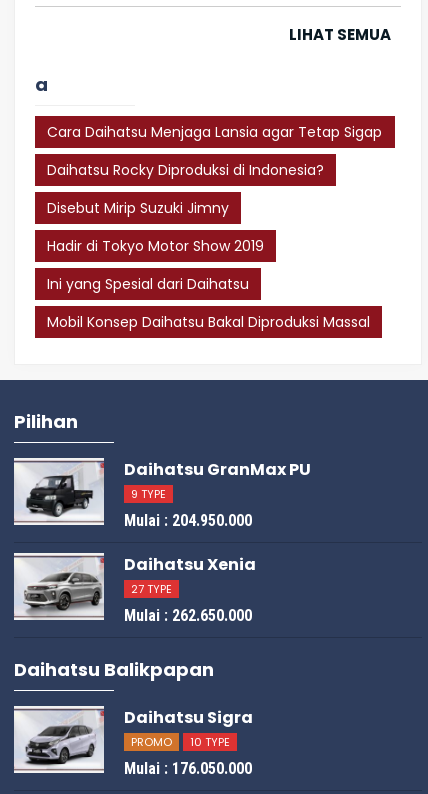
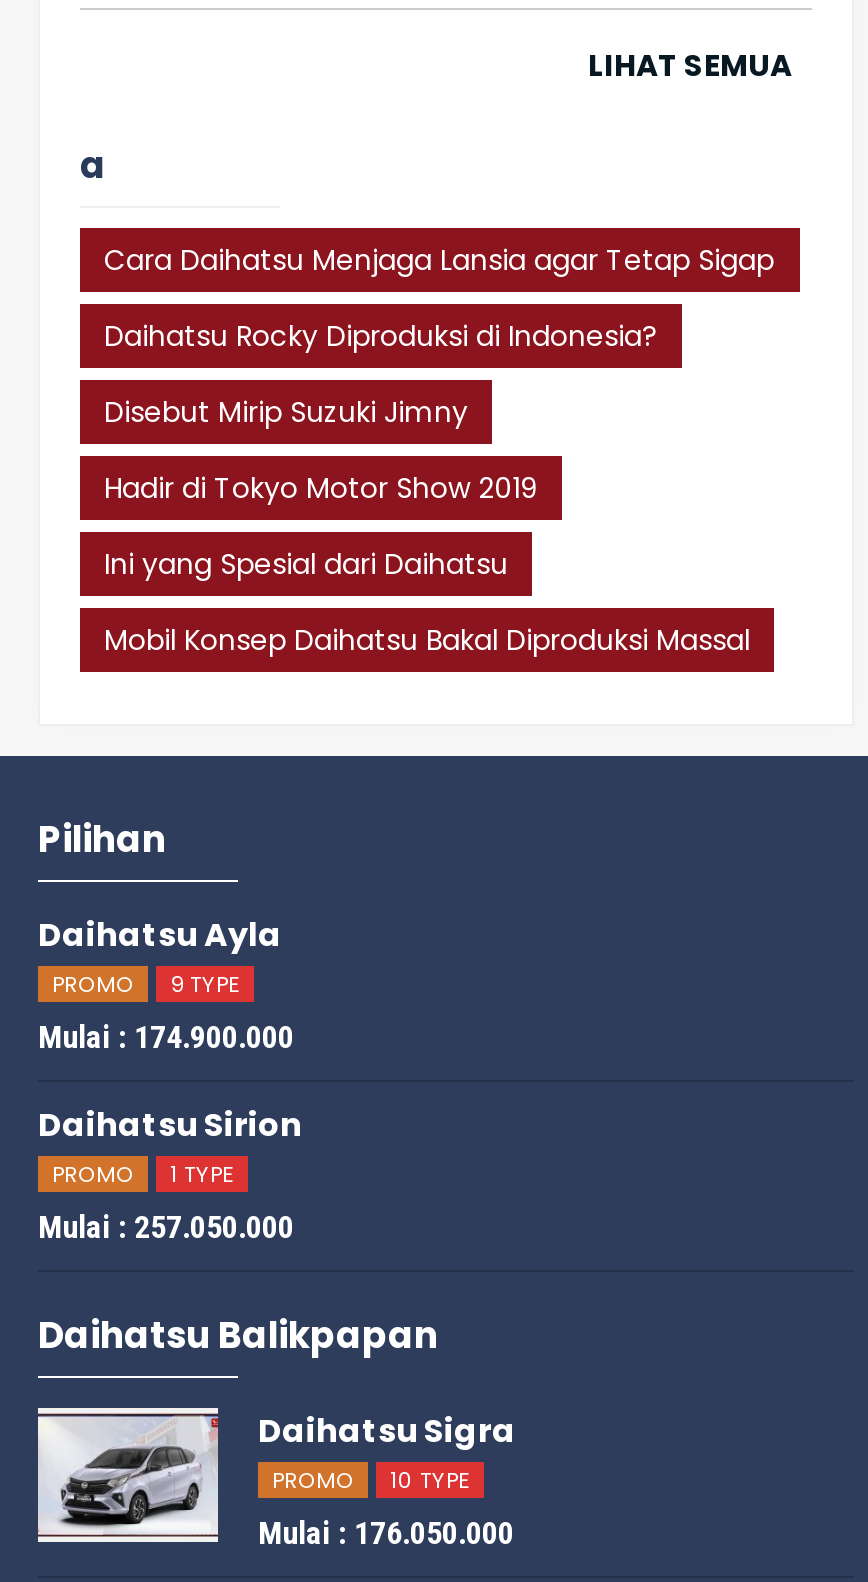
[124,458,311,481] Daihatsu GranMax PU -> [38,911,282,999] Daihatsu Ayla | PROMO
[124,511,252,530] Mulai : 204.950.000 -> [38,1017,294,1055] Mulai : 174.900.000
[124,553,256,597] Daihatsu Xenia | 27 TYPE -> [38,1101,302,1189] Daihatsu Sirion | PROMO | 1 TYPE
[124,606,252,625] Mulai : 262.650.000 -> [38,1207,294,1245] Mulai : 257.050.000

